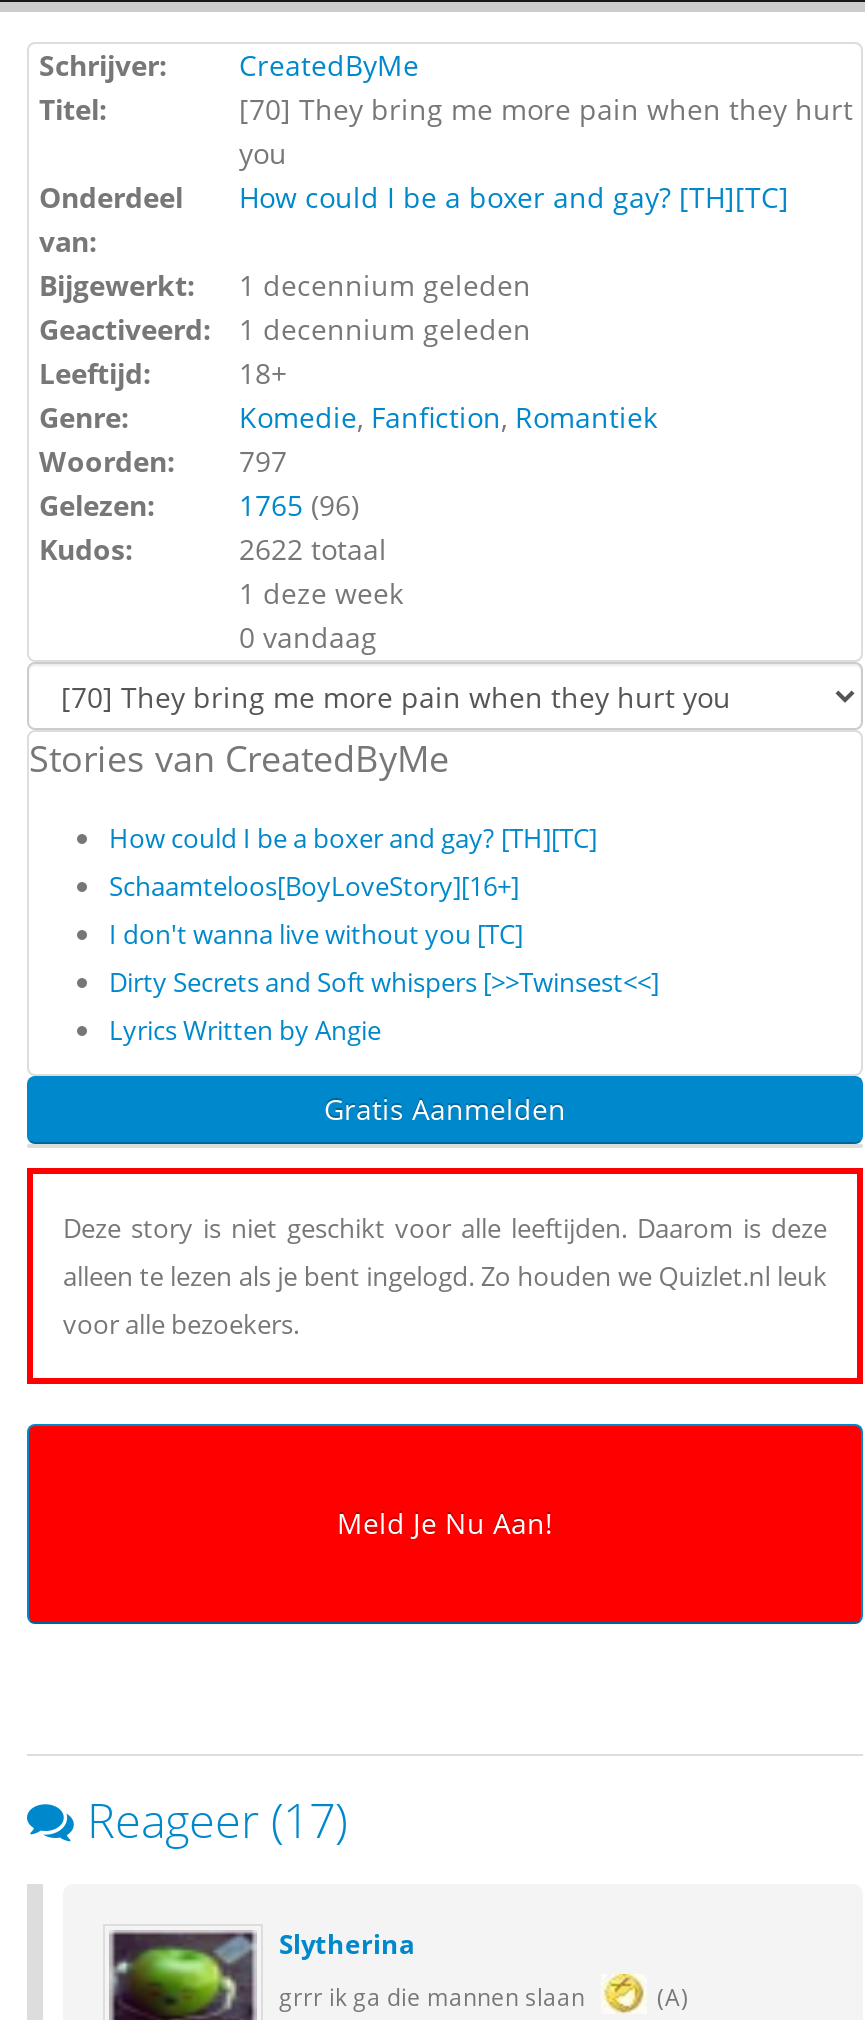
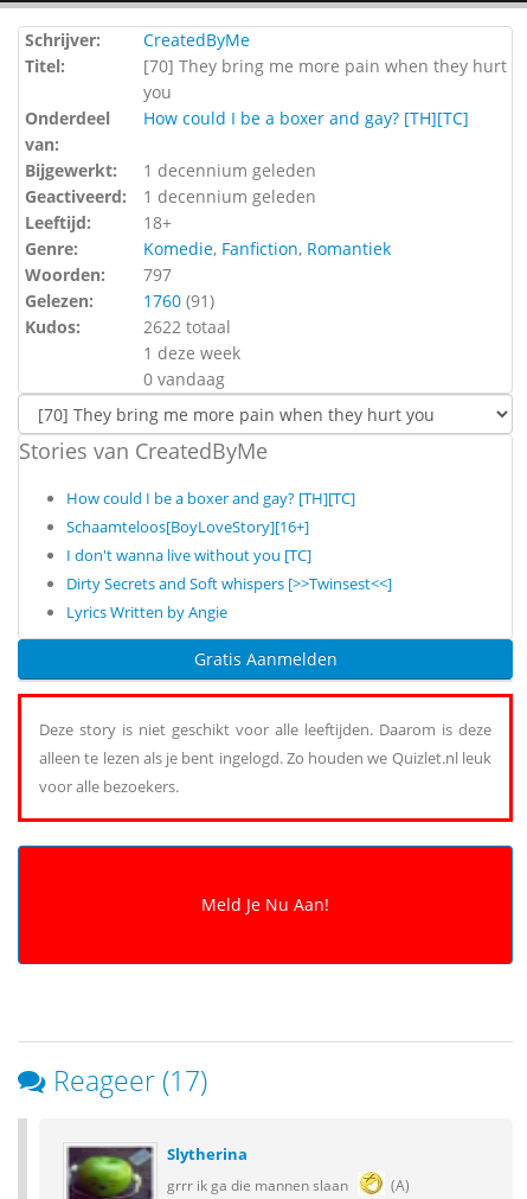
[239,486,359,524] 1765 (96) -> [143,289,214,312] 1760 (91)

